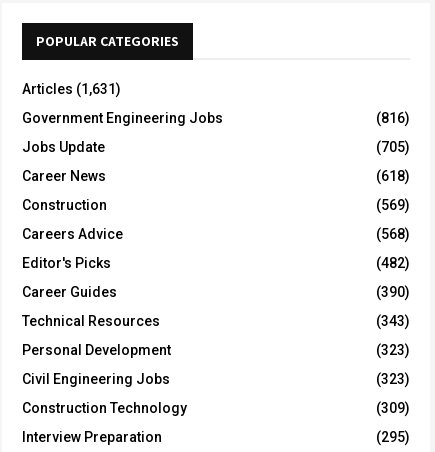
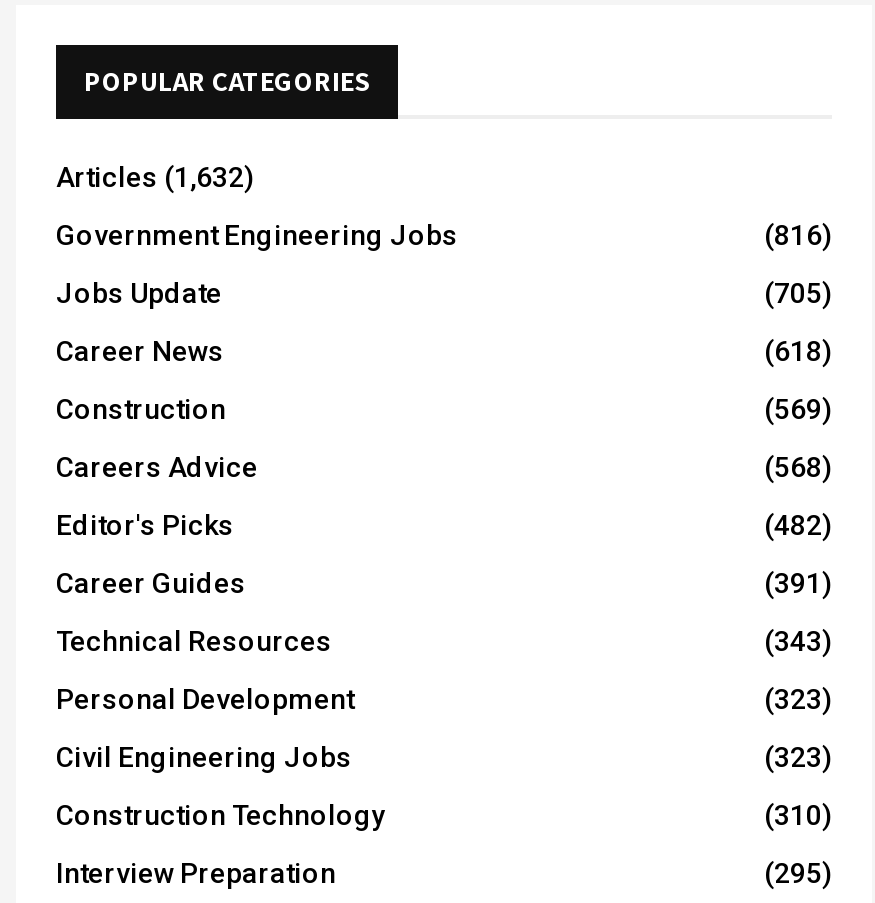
[22,81,121,97] Articles (1,631) -> [56,162,254,194] Articles (1,632)
[376,284,410,300] (390) -> [764,568,832,600] (391)
[376,400,410,416] (309) -> [764,800,832,832] (310)

